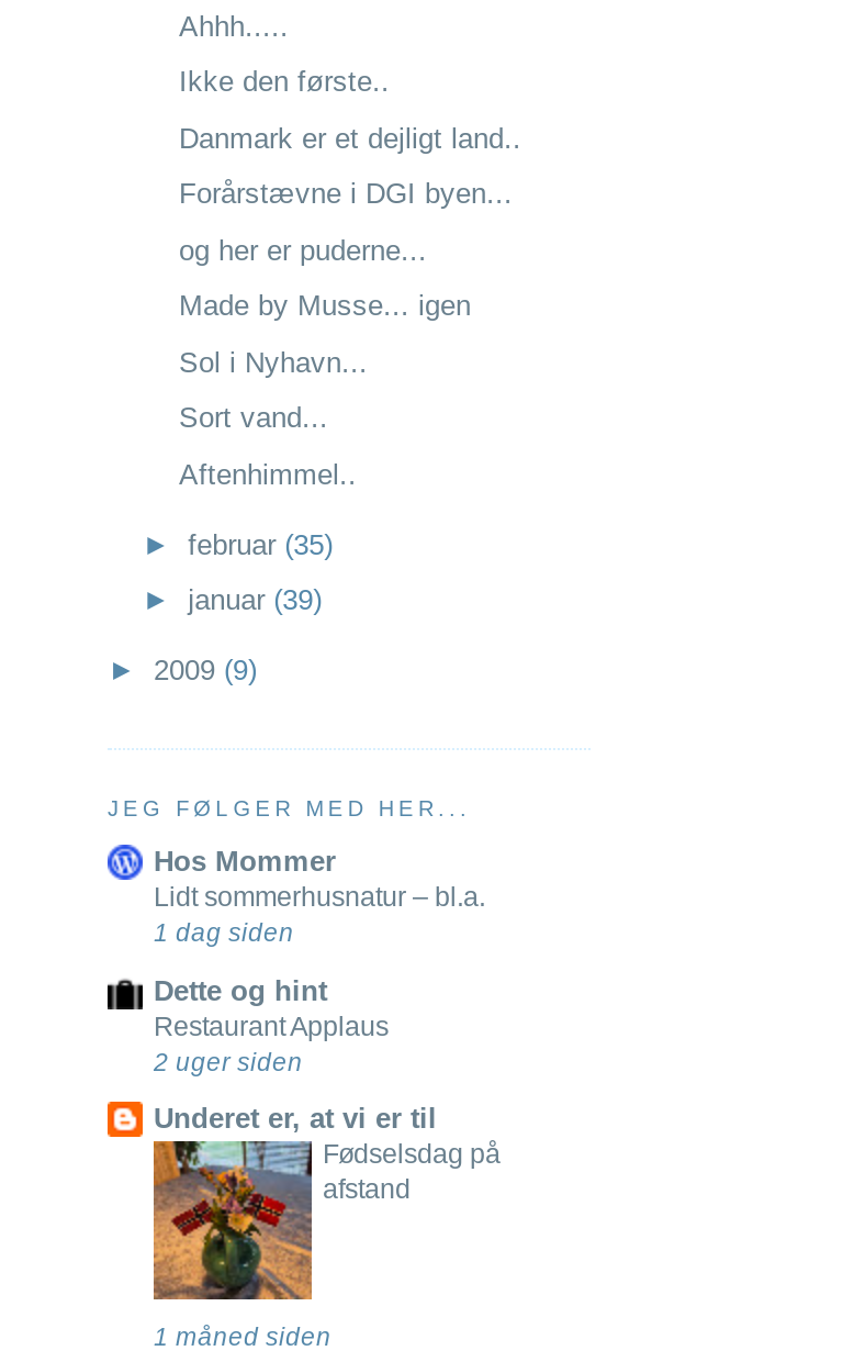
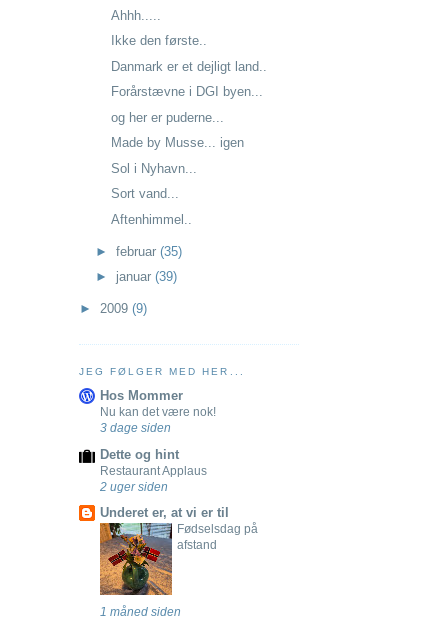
[154,883,485,947] Lidt sommerhusnatur – bl.a. | 1 dag siden -> [100,405,216,434] Nu kan det være nok! | 3 dage siden

